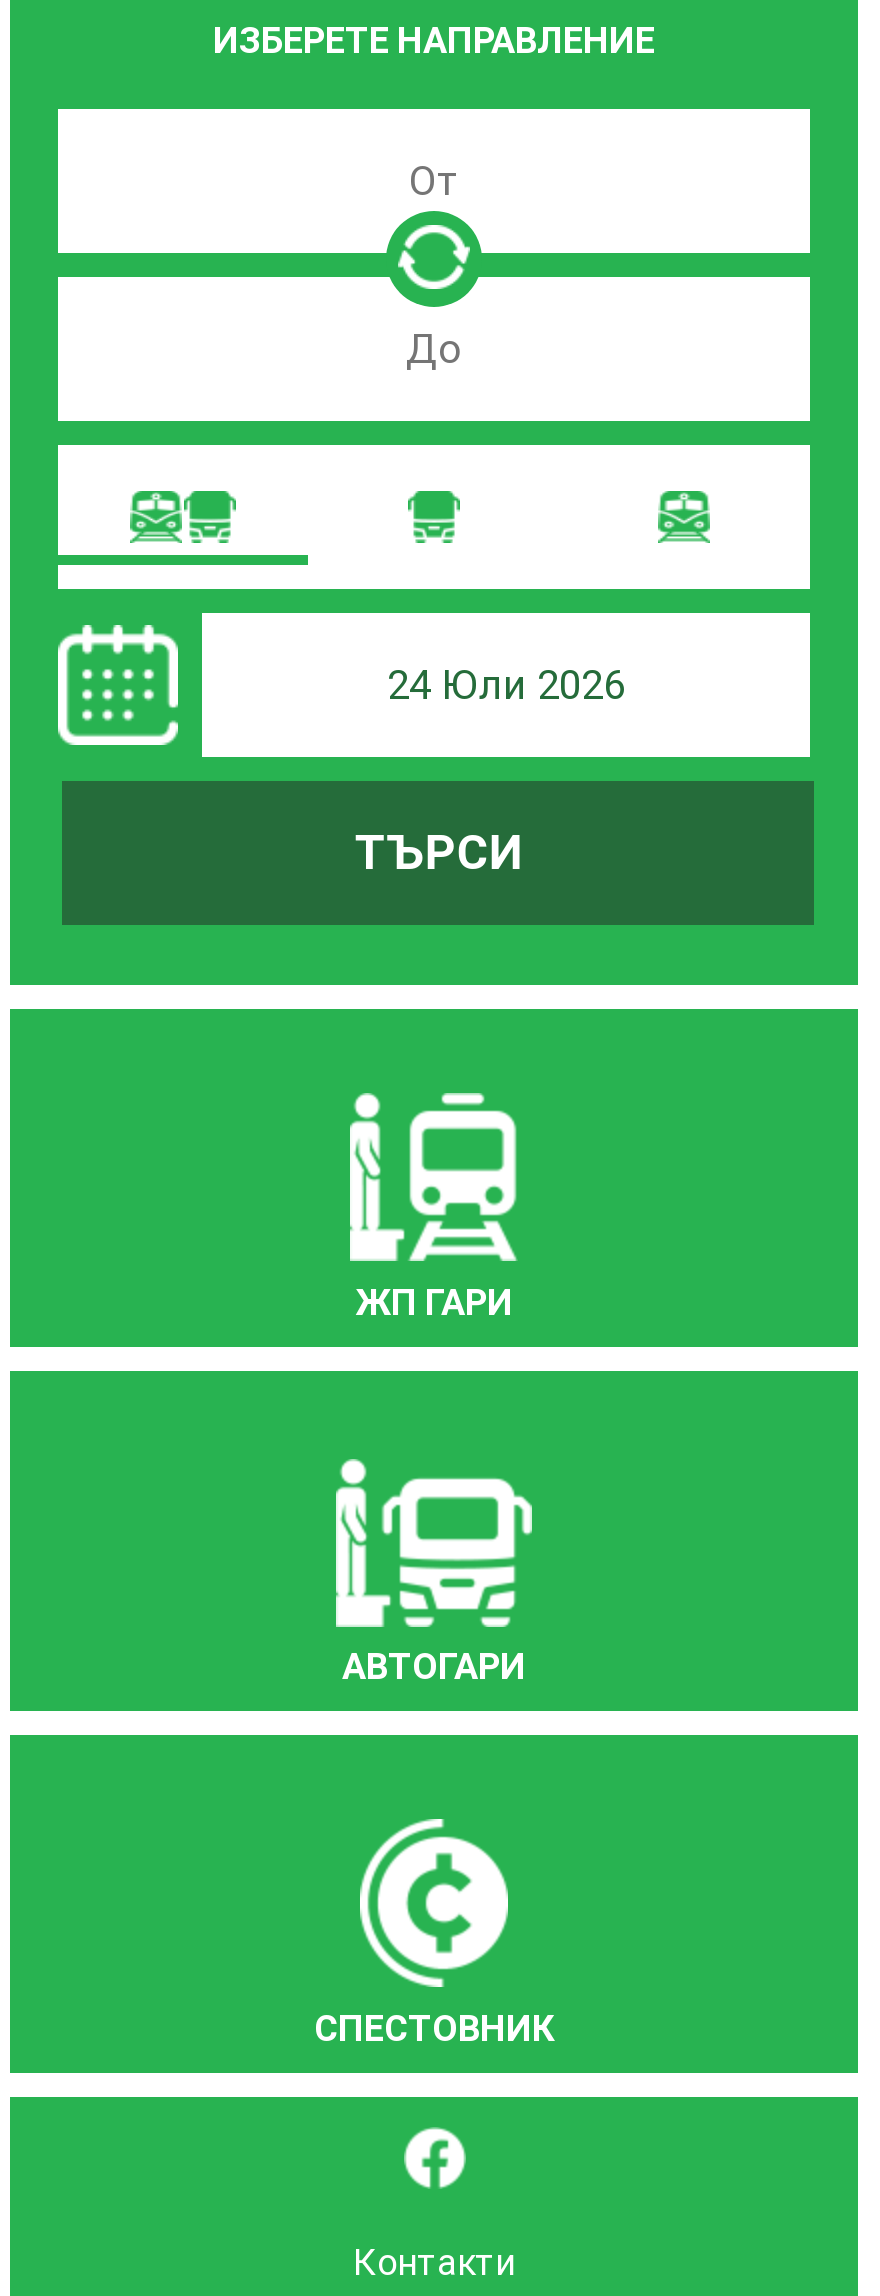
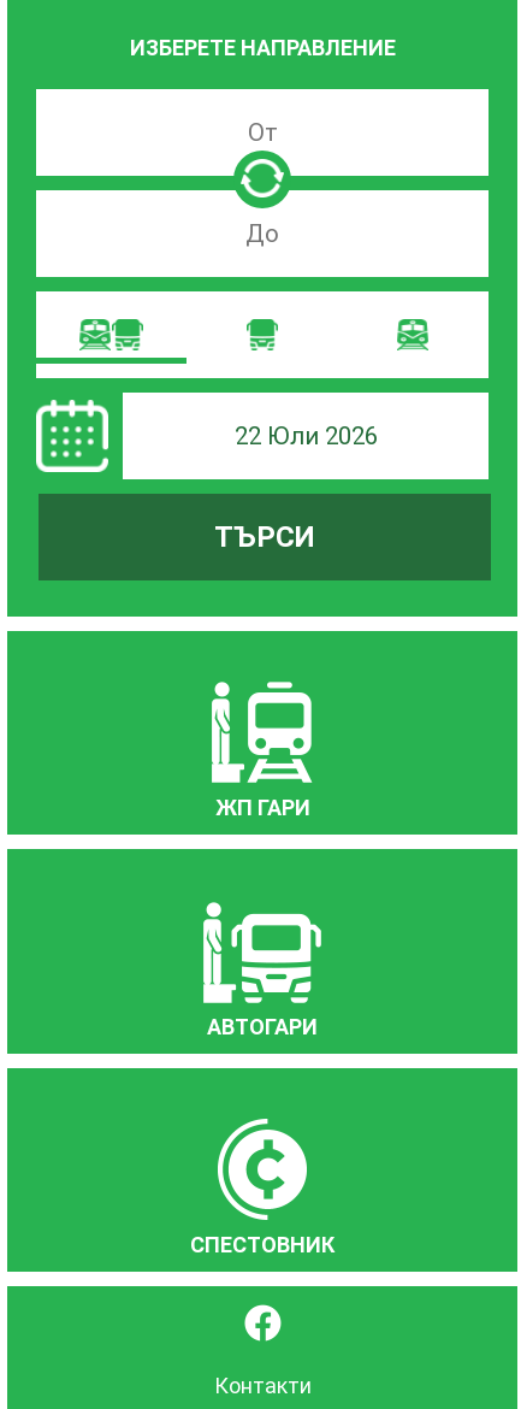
[387,661,625,709] 24 Юли 2026 -> [234,421,377,450] 22 Юли 2026

